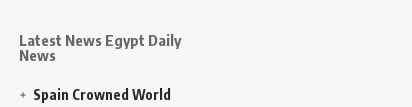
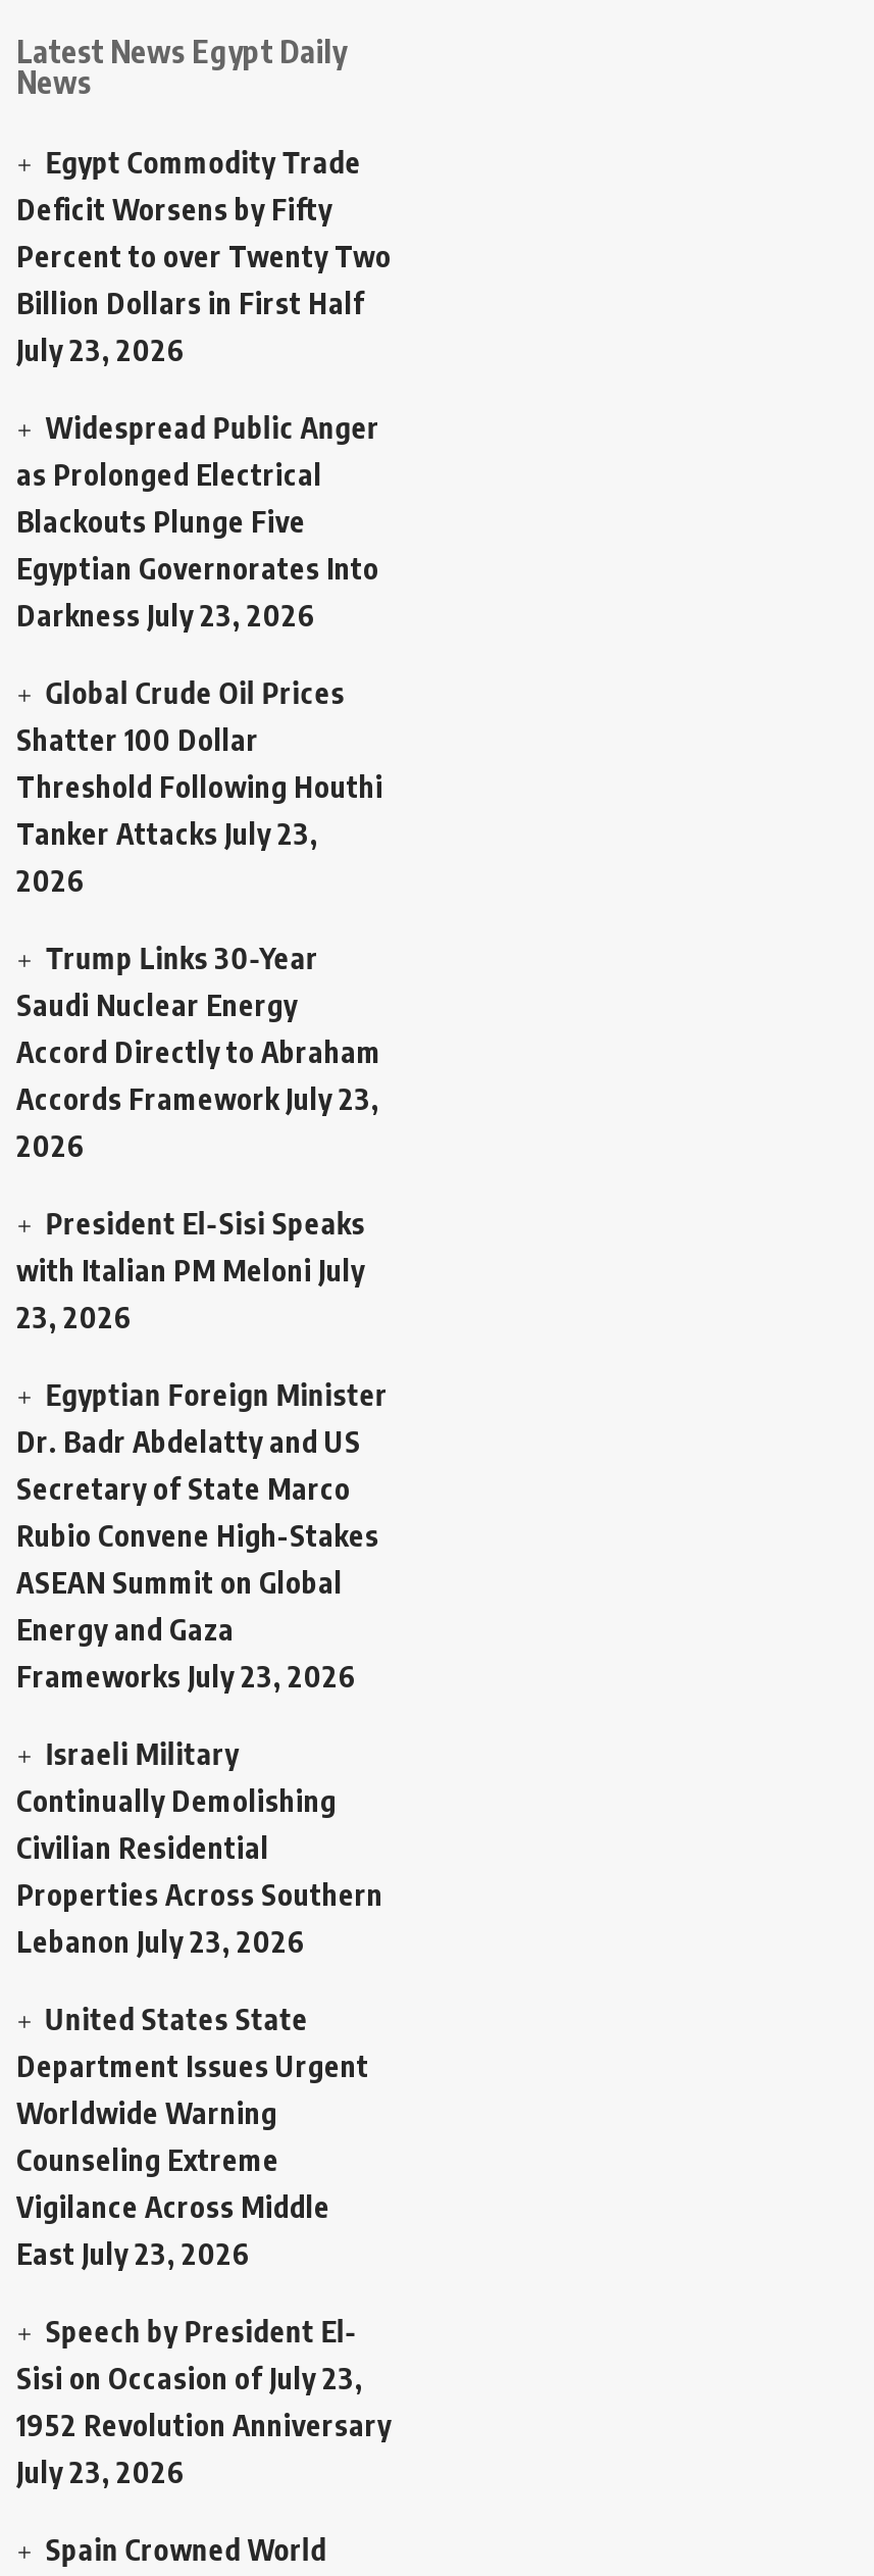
none -> [16,145,392,2490] Egypt Commodity Trade | Deficit Worsens by Fifty | Percent to over Twenty Two | Billion Dollars in First Half | July 23, 2026 | Widespread Public Anger | as Prolonged Electrical | Blackouts Plunge Five | Egyptian Governorates Into | Darkness July 23, 2026 | Global Crude Oil Prices | Shatter 100 Dollar | Threshold Following Houthi | Tanker Attacks July 23, | 2026 | Trump Links 30-Year | Saudi Nuclear Energy | Accord Directly to Abraham | Accords Framework July 23, | 2026 | President El-Sisi Speaks | with Italian PM Meloni July | 23, 2026 | Egyptian Foreign Minister | Dr. Badr Abdelatty and US | Secretary of State Marco | Rubio Convene High-Stakes | ASEAN Summit on Global | Energy and Gaza | Frameworks July 23, 2026 | Israeli Military | Continually Demolishing | Civilian Residential | Properties Across Southern | Lebanon July 23, 2026 | United States State | Department Issues Urgent | Worldwide Warning | Counseling Extreme | Vigilance Across Middle | East July 23, 2026 | Speech by President El- | Sisi on Occasion of July 23, | 1952 Revolution Anniversary | July 23, 2026

